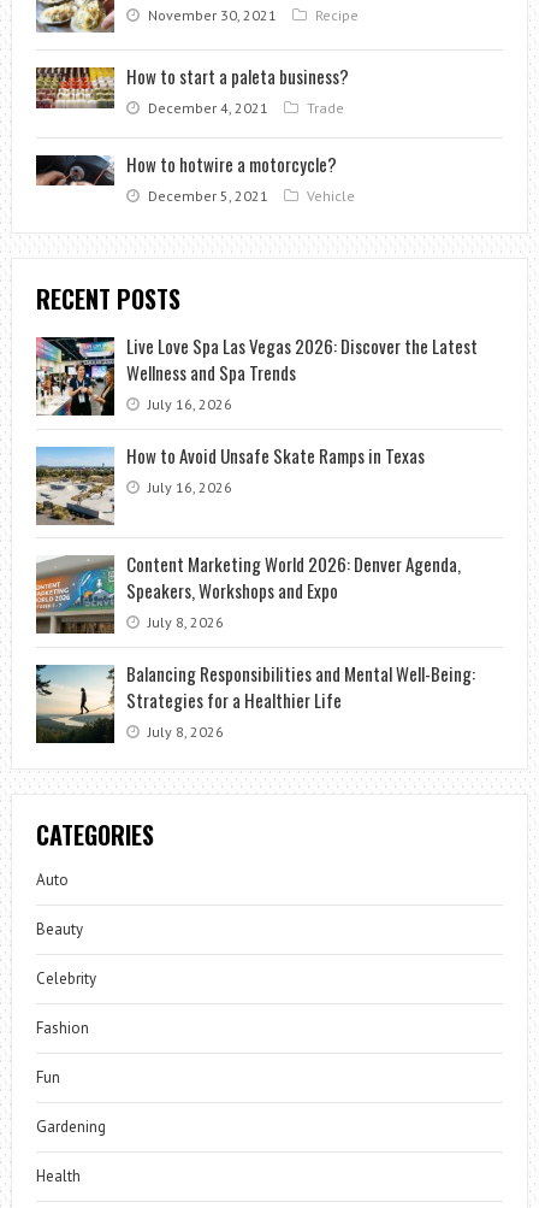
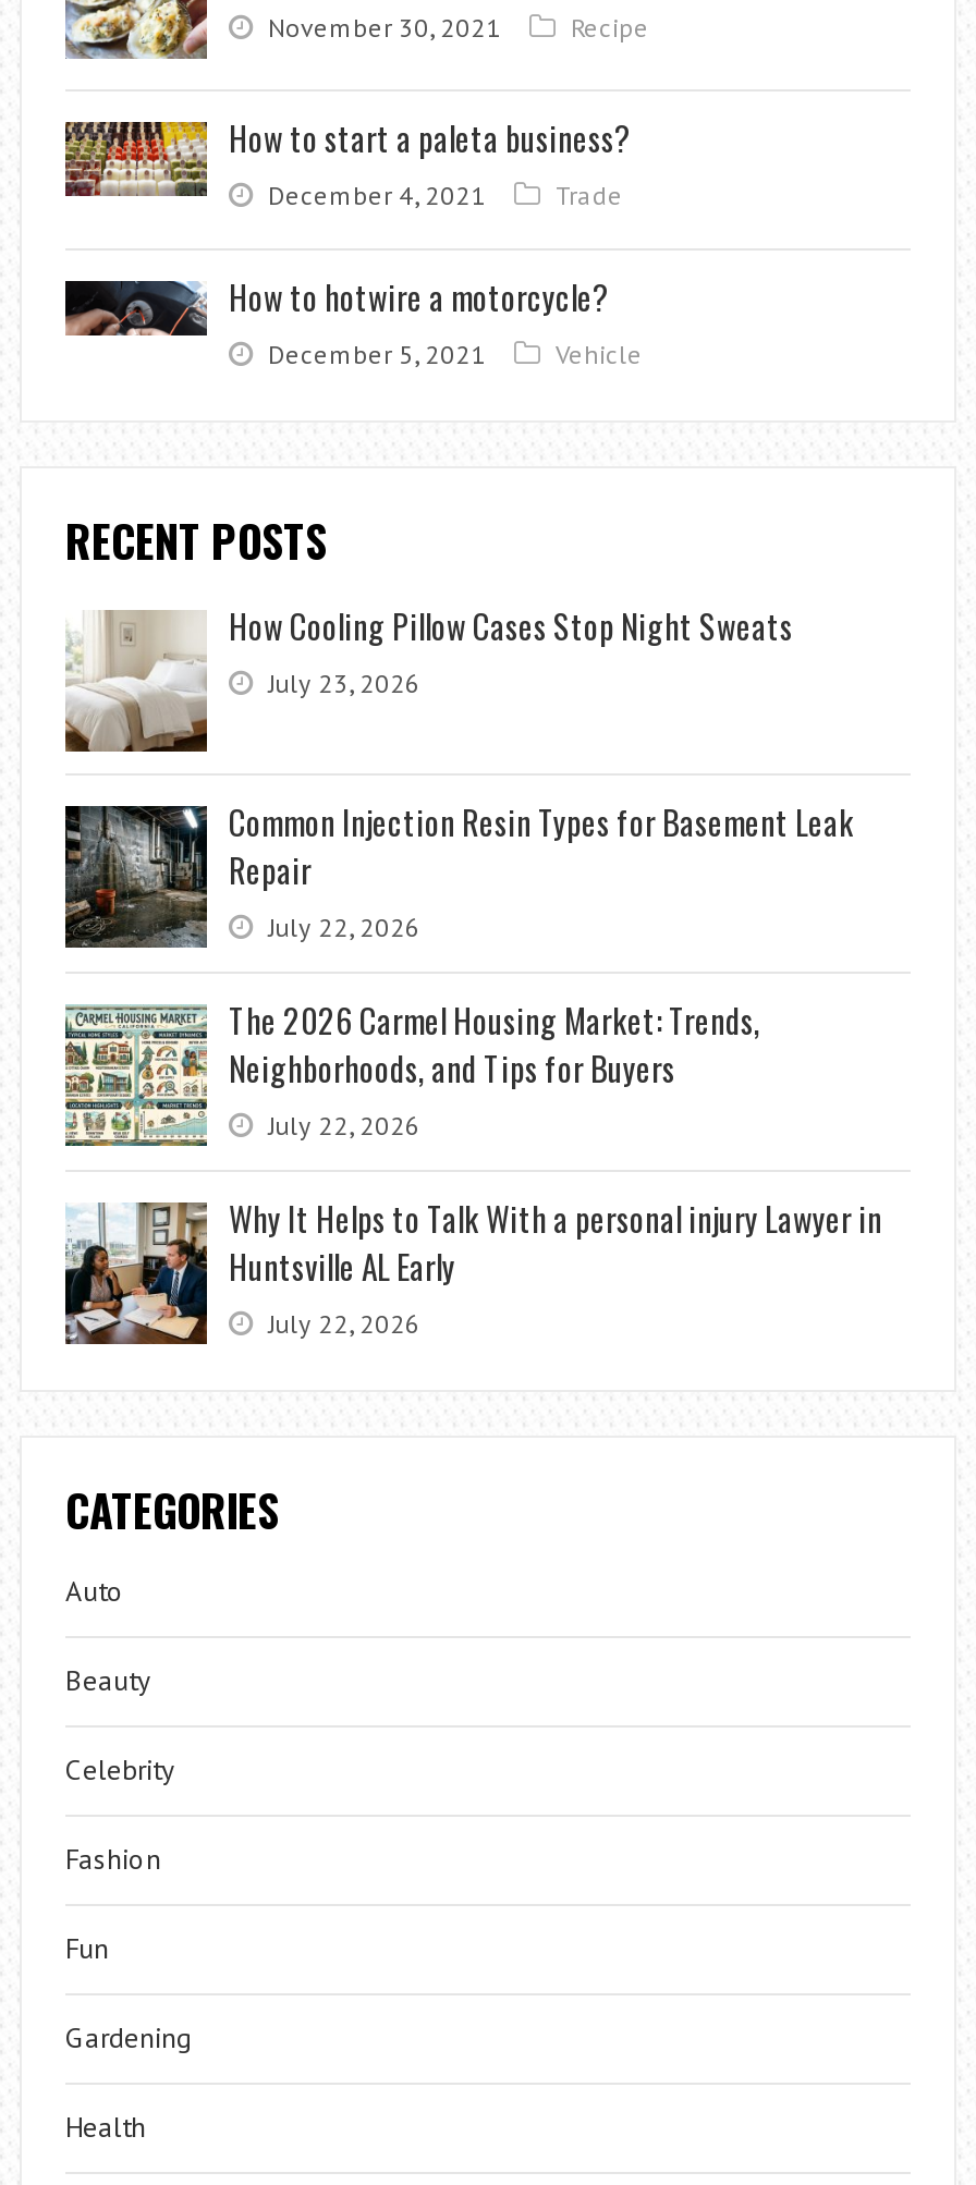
[35,333,478,417] [image] | Live Love Spa Las Vegas 2026: Discover the Latest | Wellness and Spa Trends | July 16, 2026 -> [63,602,793,754] [image] | How Cooling Pillow Cases Stop Night Sweats | July 23, 2026
[35,442,425,525] [image] | How to Avoid Unsafe Skate Ramps in Texas | July 16, 2026 -> [63,798,854,948] [image] | Common Injection Resin Types for Basement Leak | Repair | July 22, 2026
[36,551,461,635] [image] | Content Marketing World 2026: Denver Agenda, | Speakers, Workshops and Expo | July 8, 2026 -> [65,996,760,1148] [image] | The 2026 Carmel Housing Market: Trends, | Neighborhoods, and Tips for Buyers | July 22, 2026
[35,660,475,744] [image] | Balancing Responsibilities and Mental Well-Being: | Strategies for a Healthier Life | July 8, 2026 -> [63,1195,882,1346] [image] | Why It Helps to Talk With a personal injury Lawyer in | Huntsville AL Early | July 22, 2026

